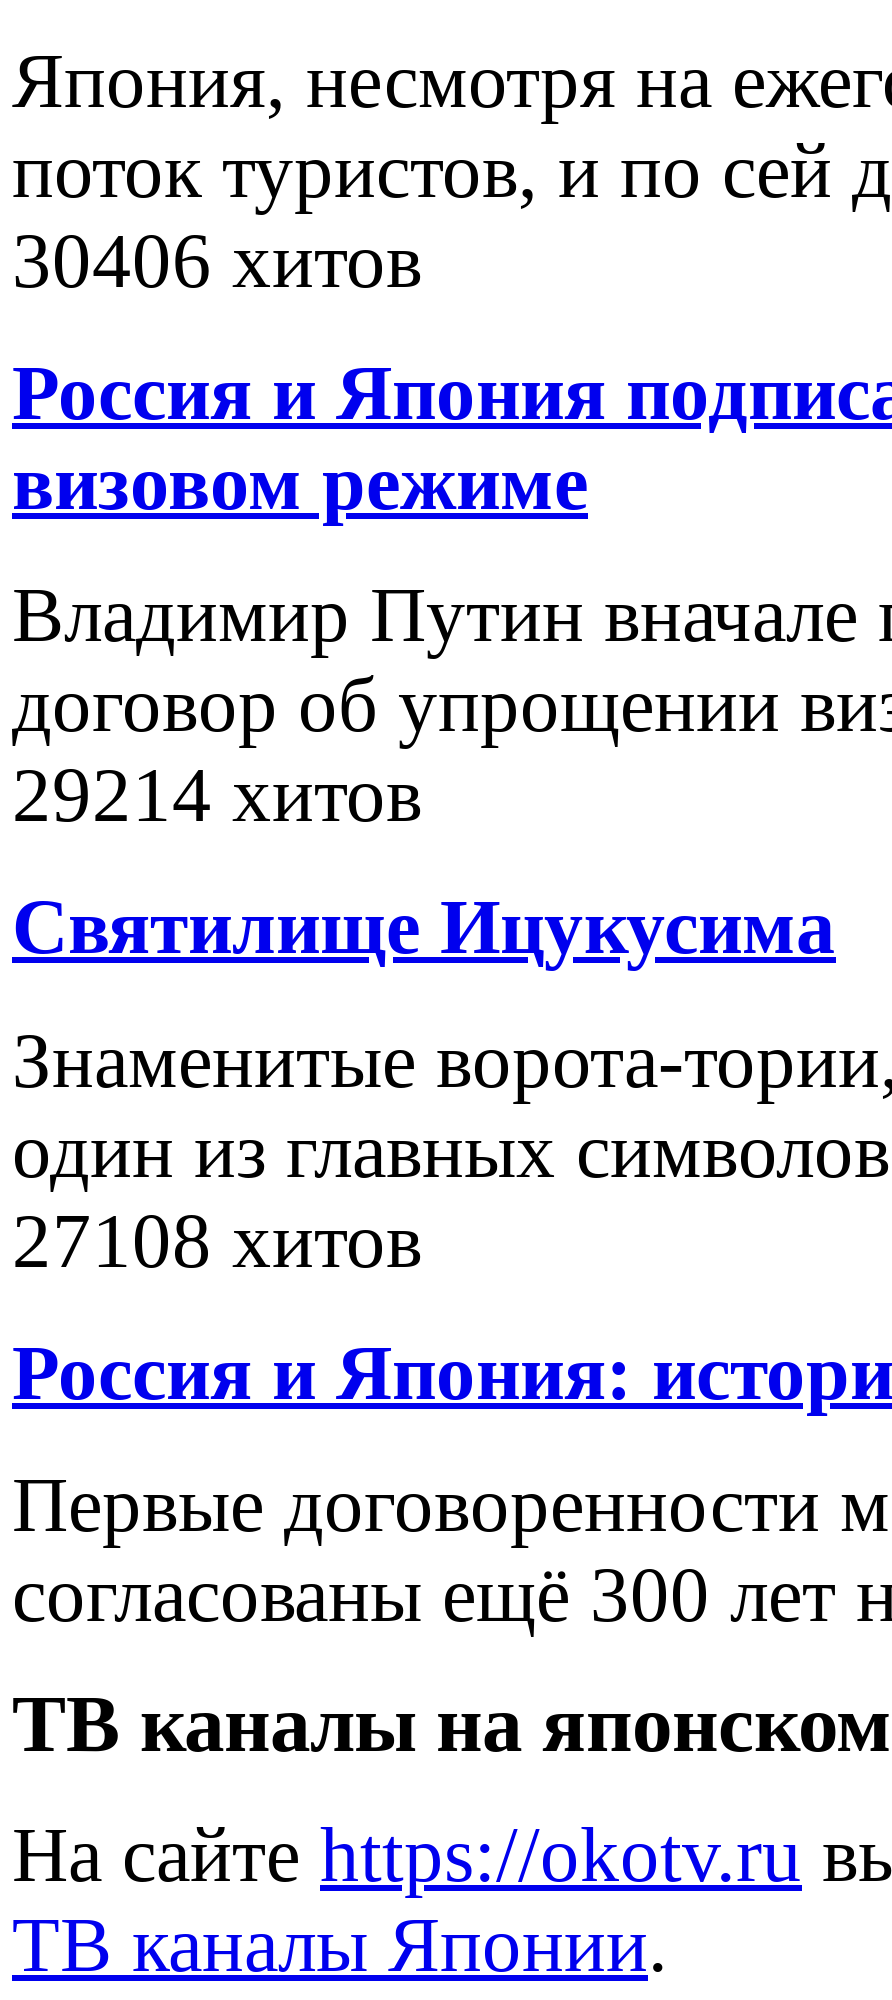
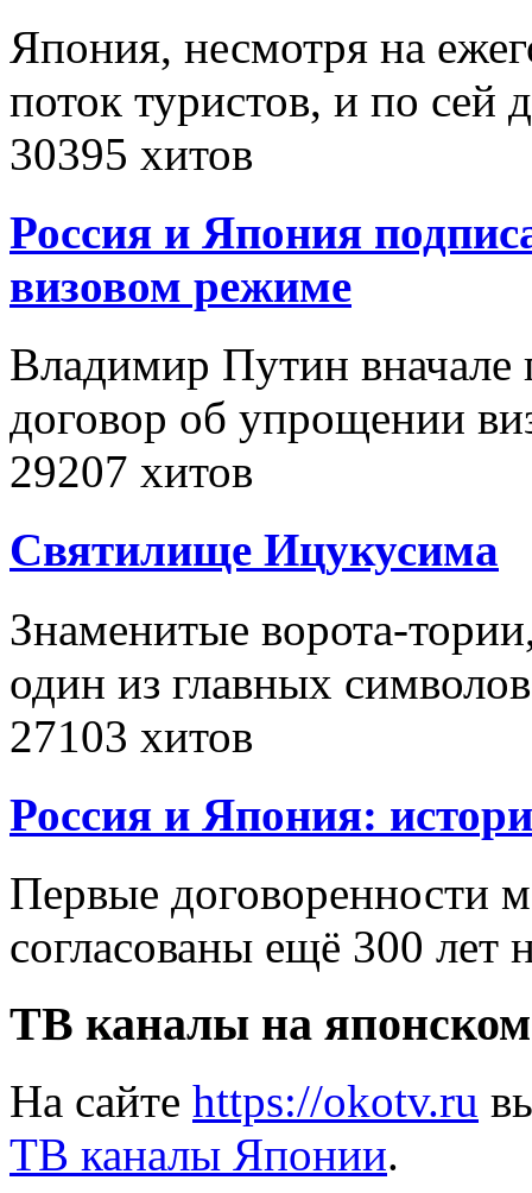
[12,216,422,302] 30406 хитов -> [9,128,253,179] 30395 хитов
[12,751,422,837] 29214 хитов -> [9,446,253,497] 29207 хитов
[12,1197,422,1283] 27108 хитов -> [9,710,253,761] 27103 хитов

